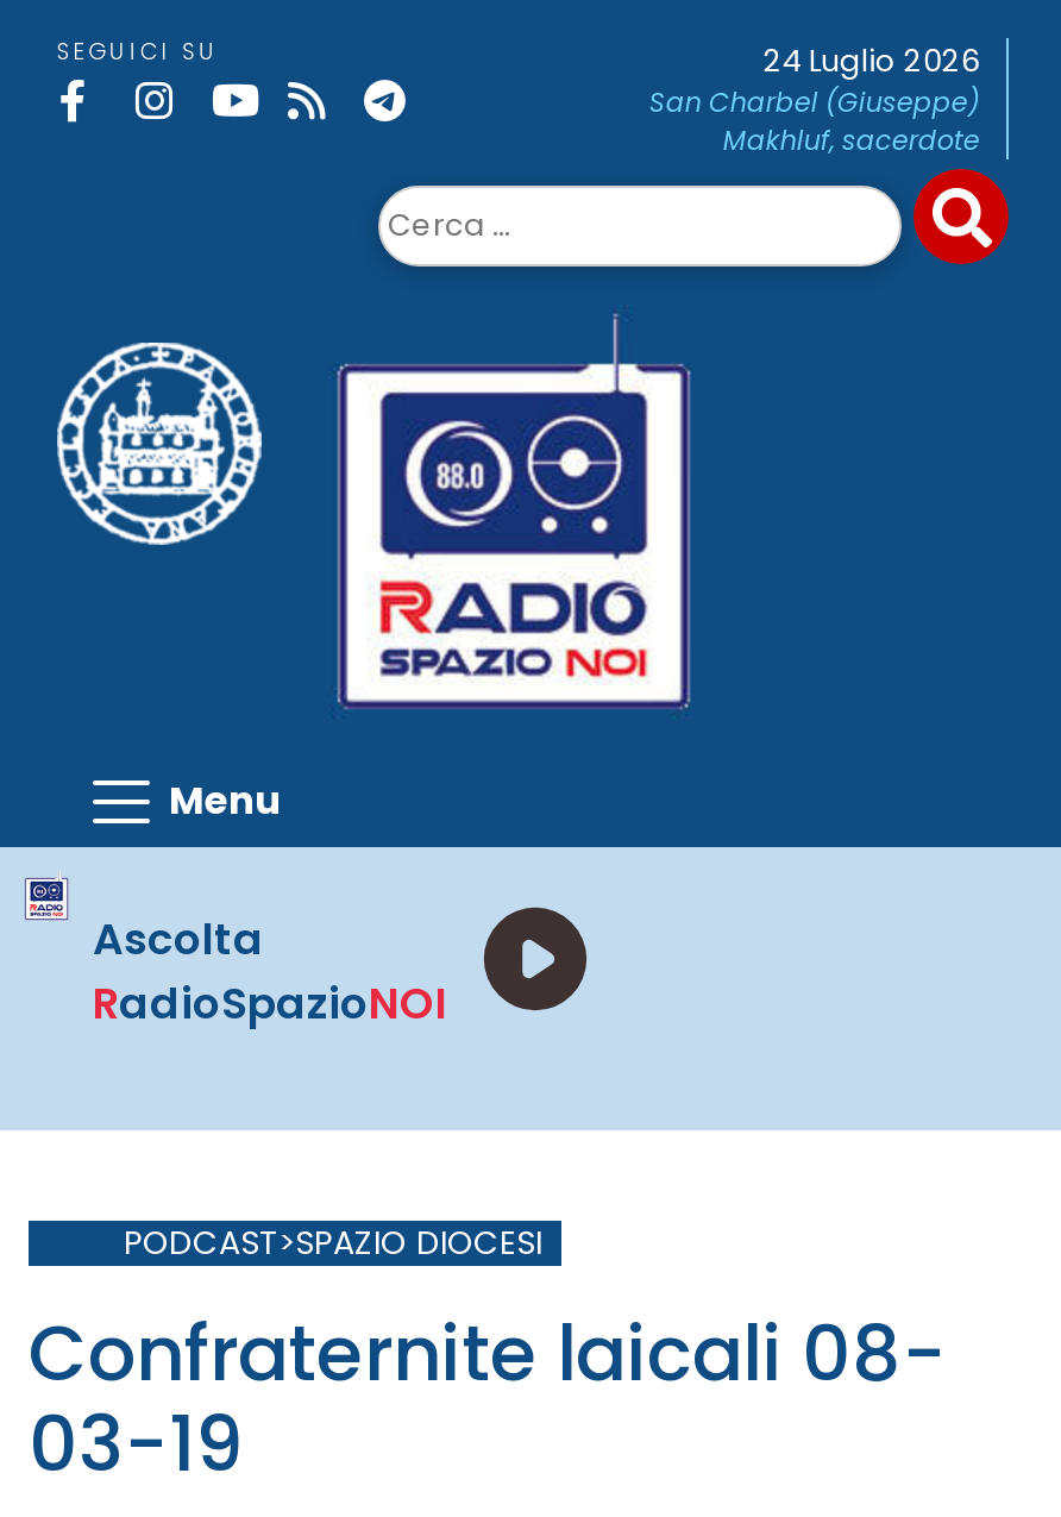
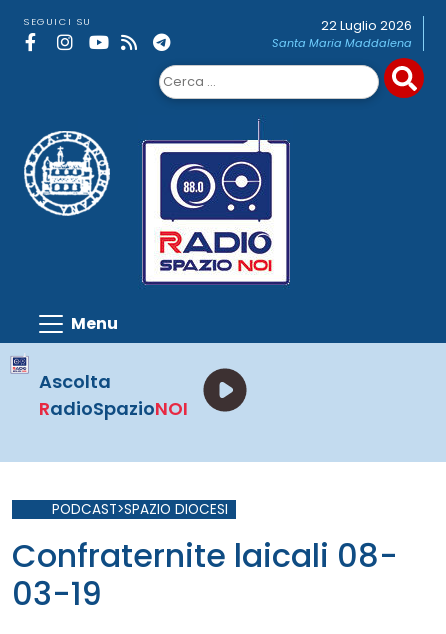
[649,40,980,159] 24 Luglio 2026 | San Charbel (Giuseppe) | Makhluf, sacerdote -> [272,17,412,51] 22 Luglio 2026 | Santa Maria Maddalena

